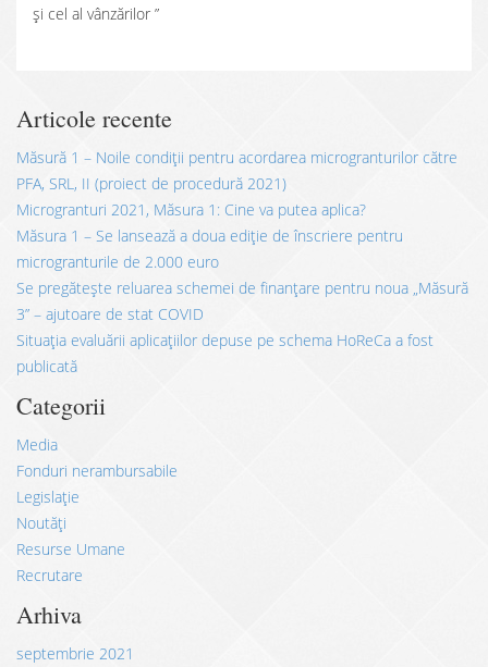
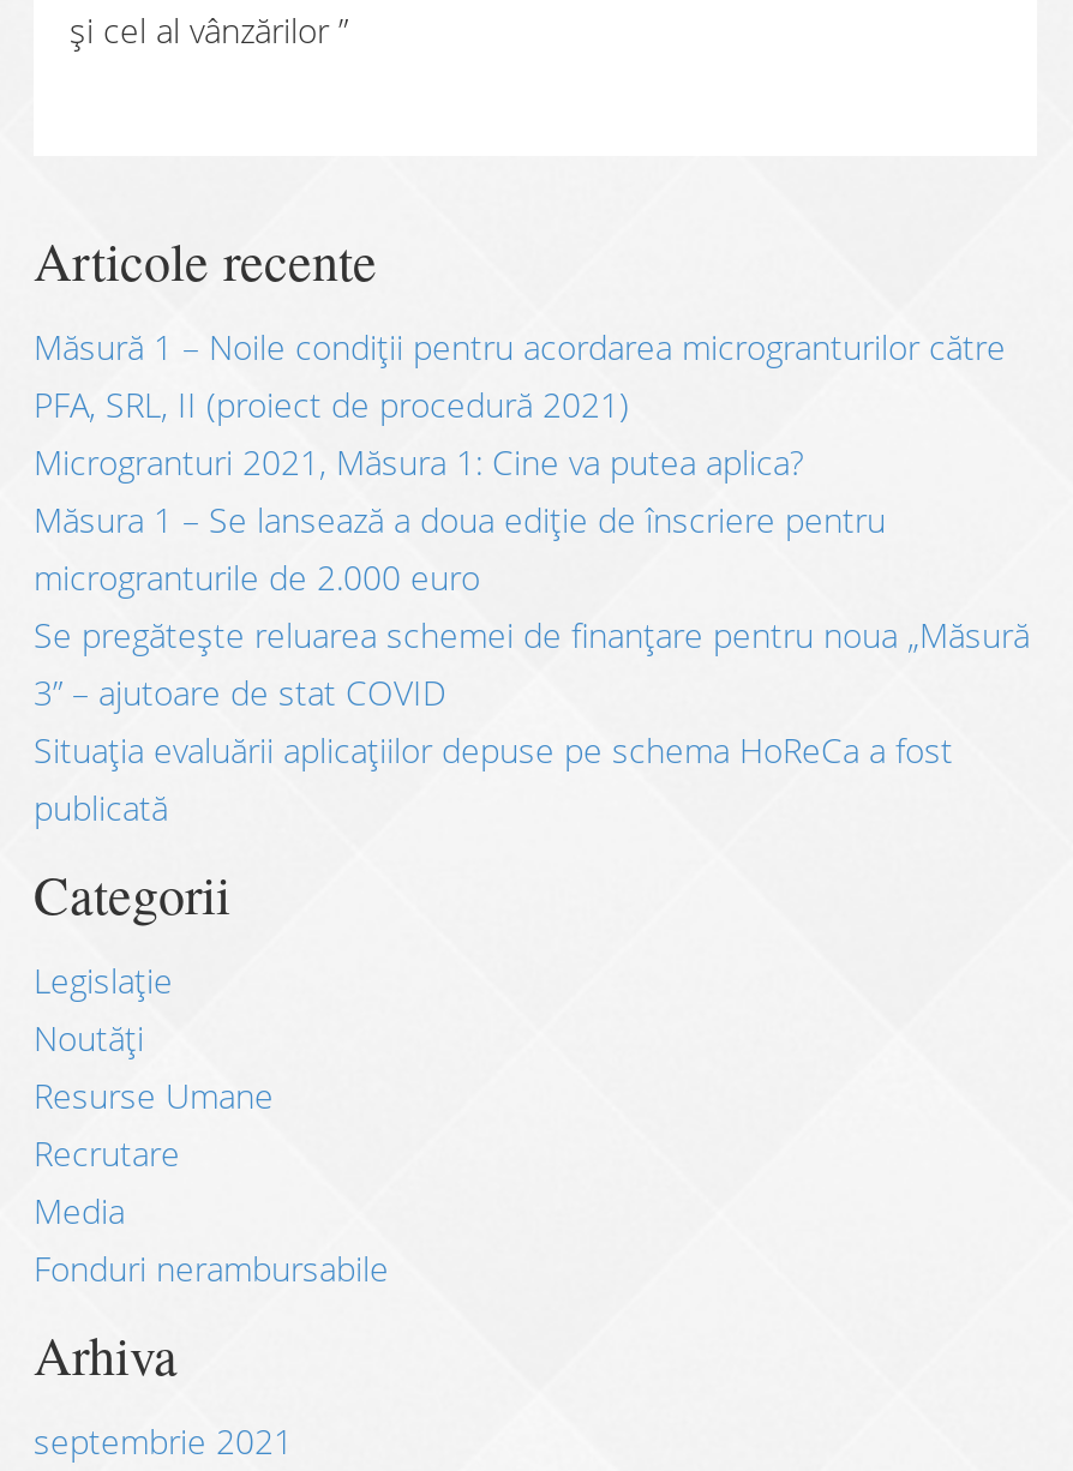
moved [16,434,178,481] -> [34,1188,389,1291]: Media | Fonduri nerambursabile
moved [16,486,125,585] -> [34,957,274,1176]: Legislație | Noutăți | Resurse Umane | Recrutare

